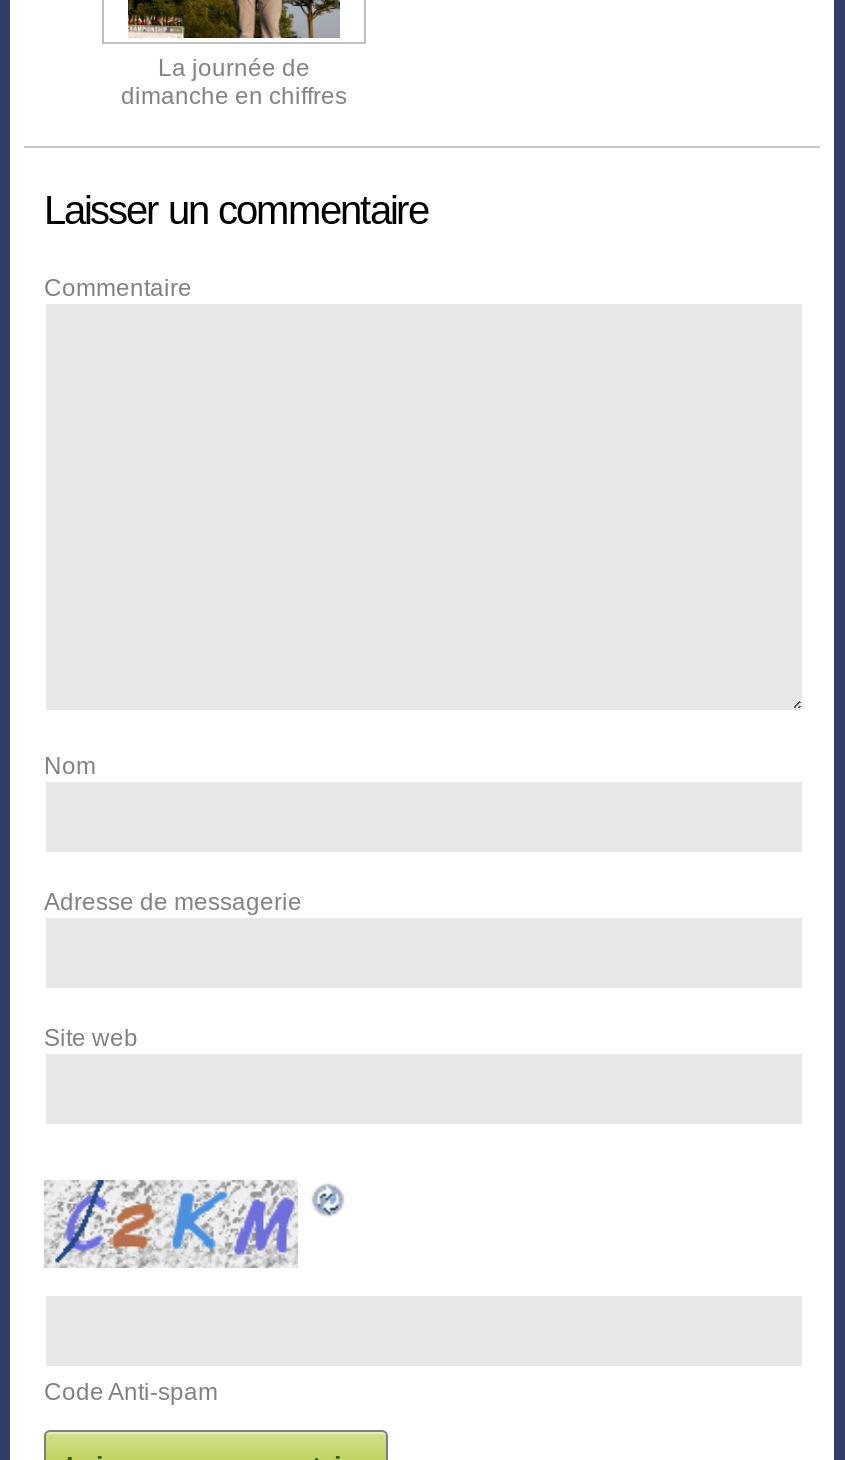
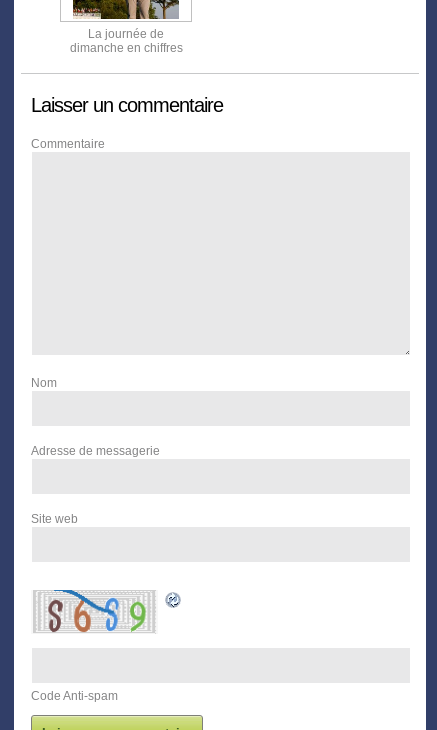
[54,1180,298,1268] [image] -> [36,589,156,633] [image]

